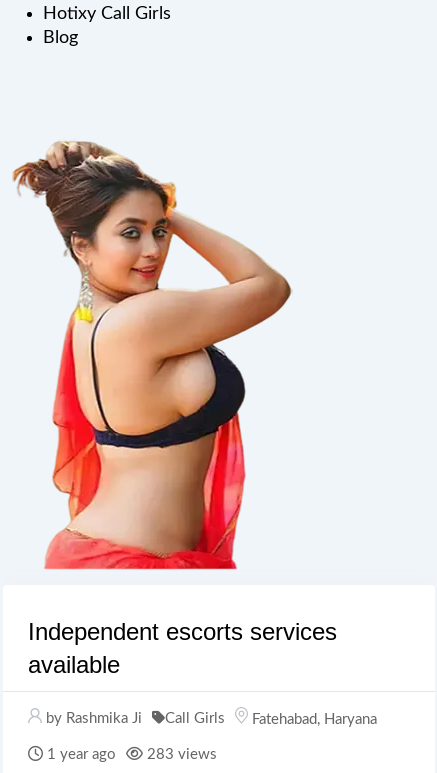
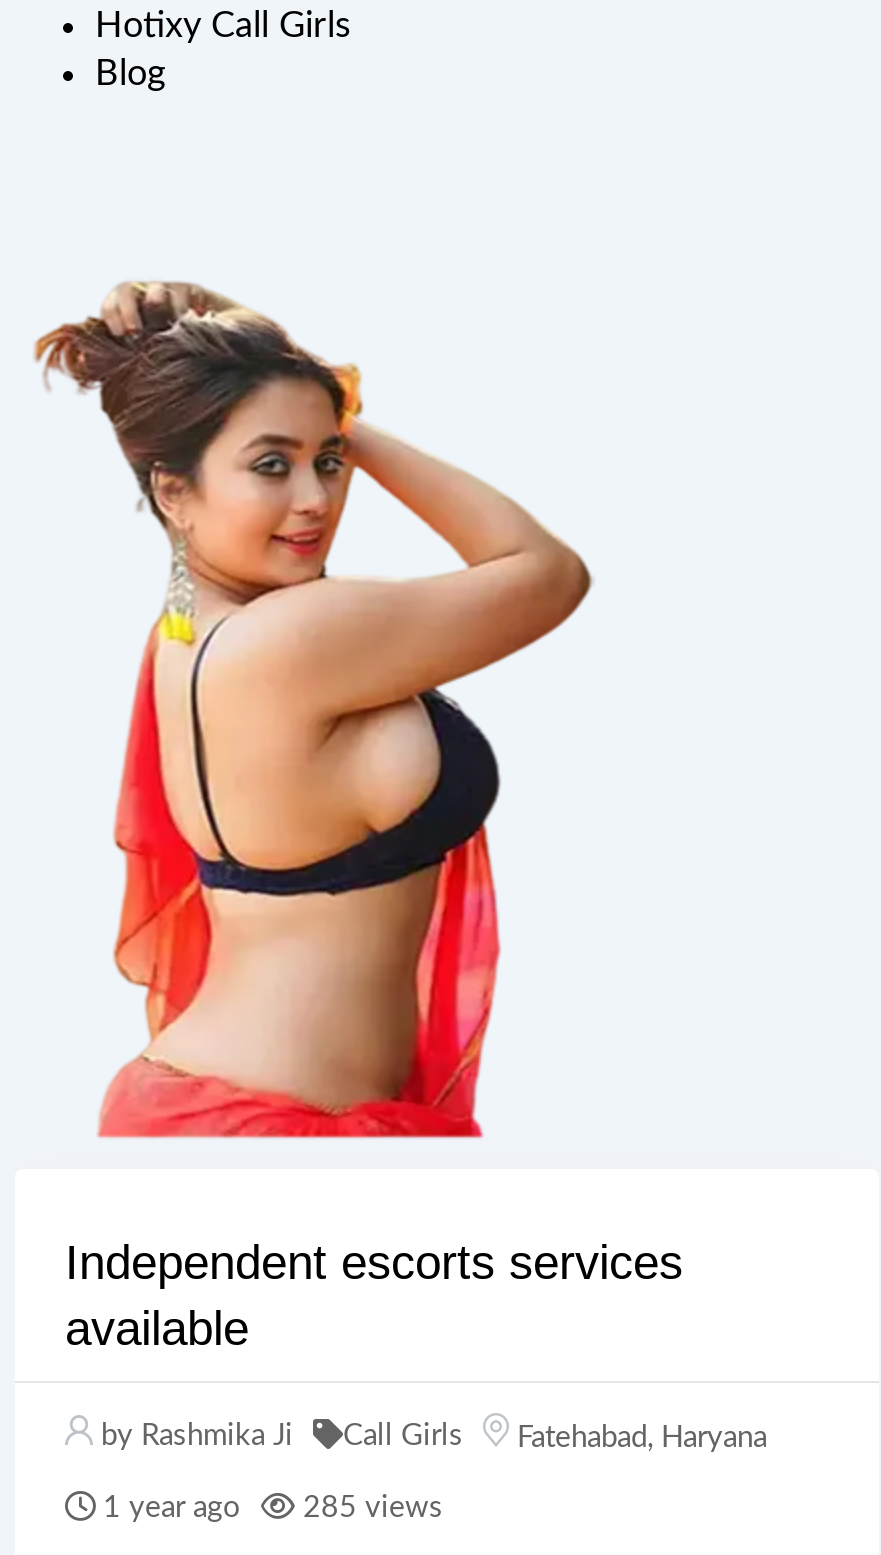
[43,747,217,762] 1 year ago 283 views -> [95,1493,443,1523] 1 year ago 285 views

